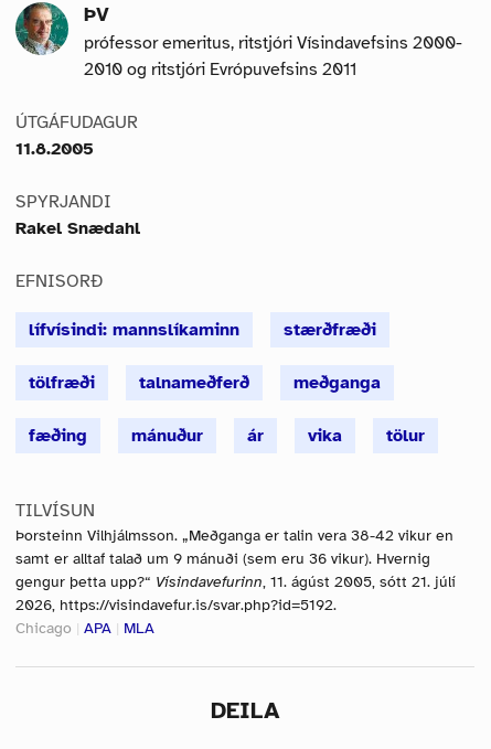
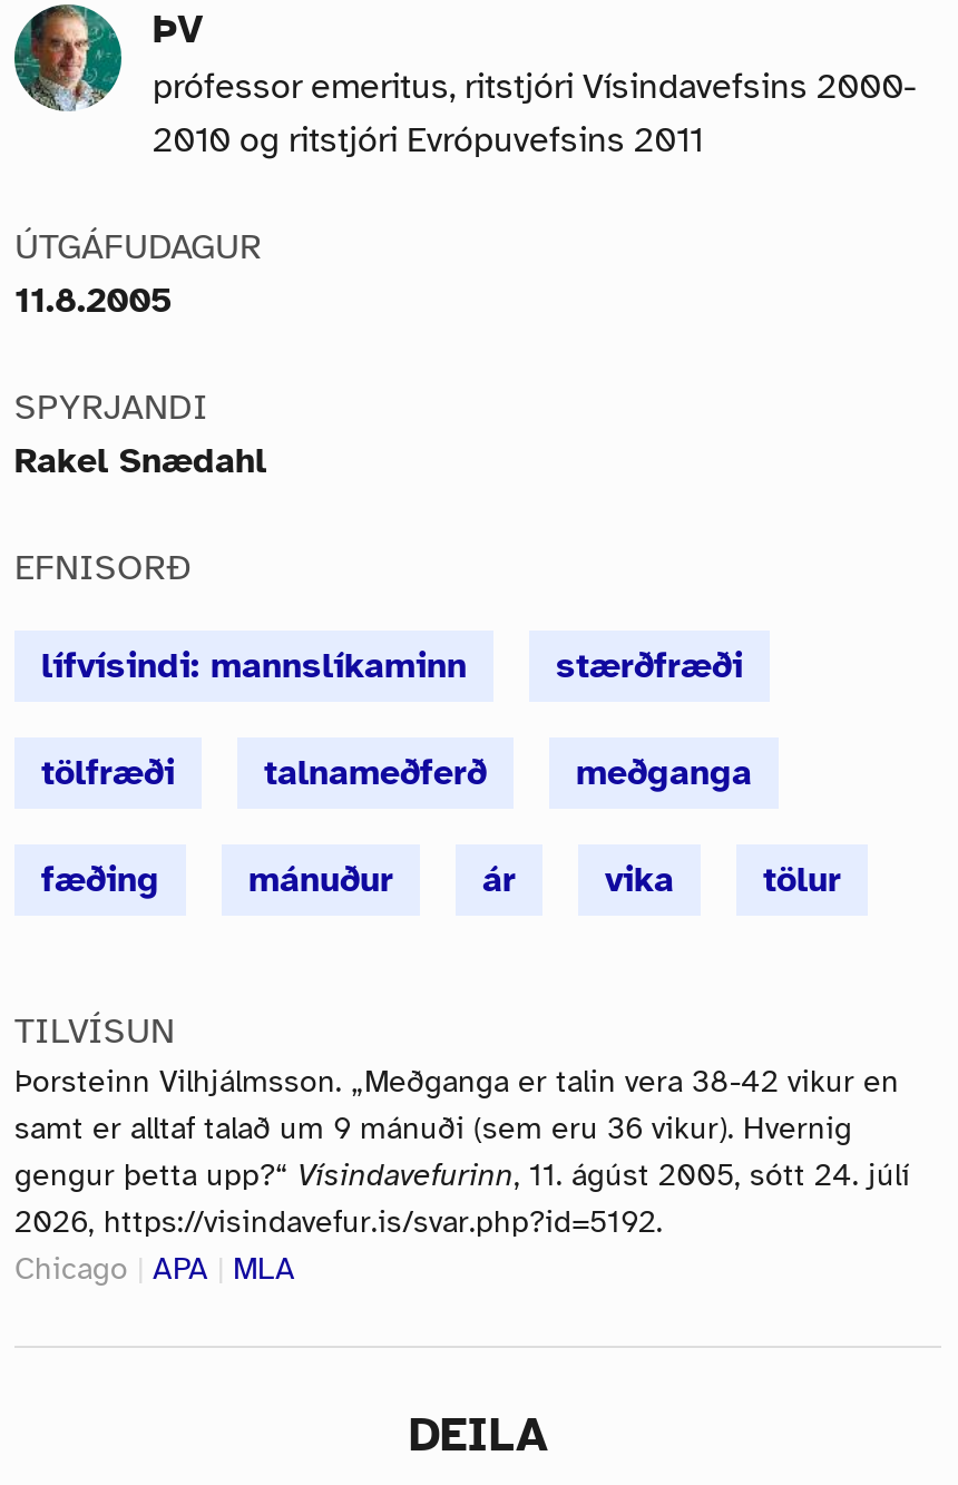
[15,573,456,591] gengur þetta upp?“Vísindavefurinn, 11. ágúst 2005, sótt 21. júlí -> [14,1156,910,1194] gengur þetta upp?“Vísindavefurinn, 11. ágúst 2005, sótt 24. júlí

